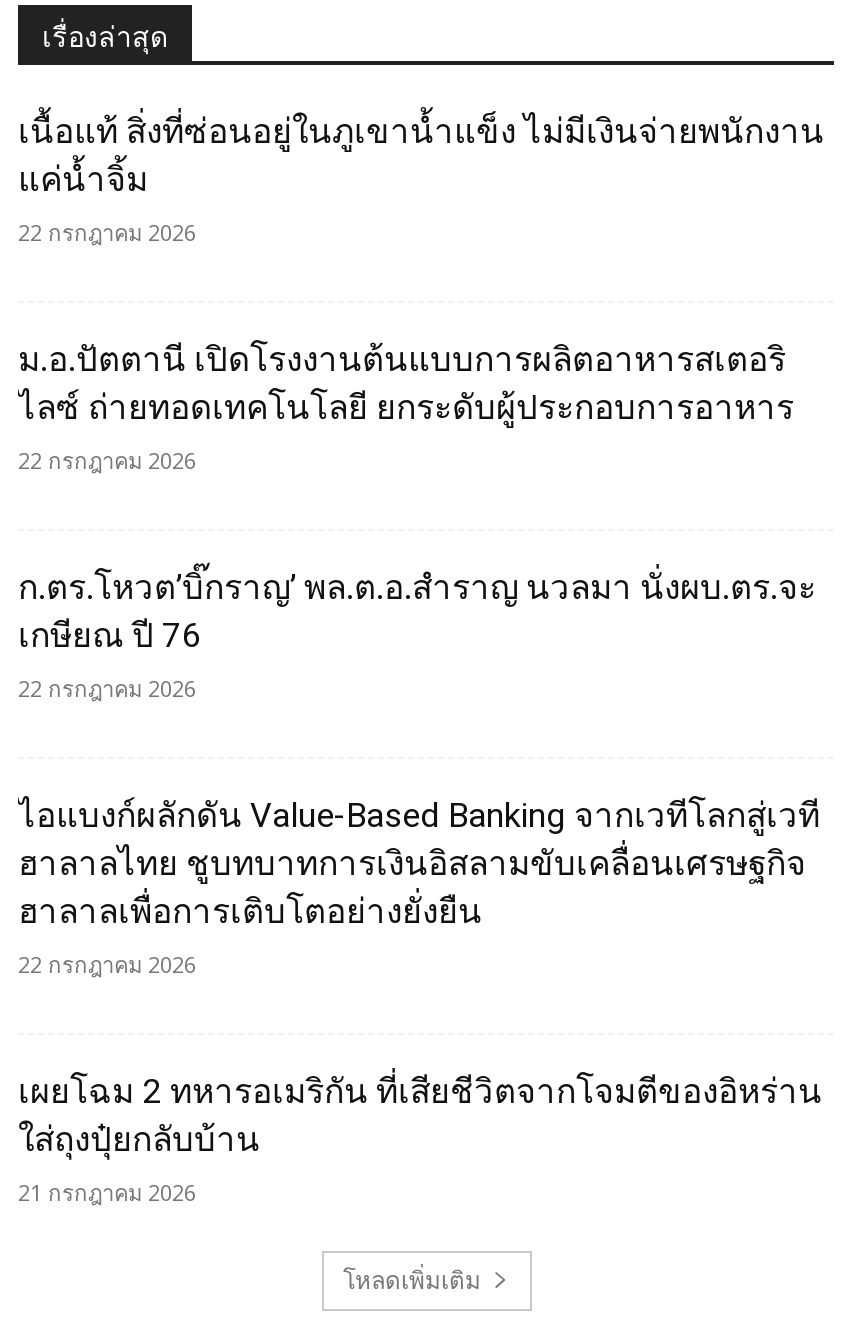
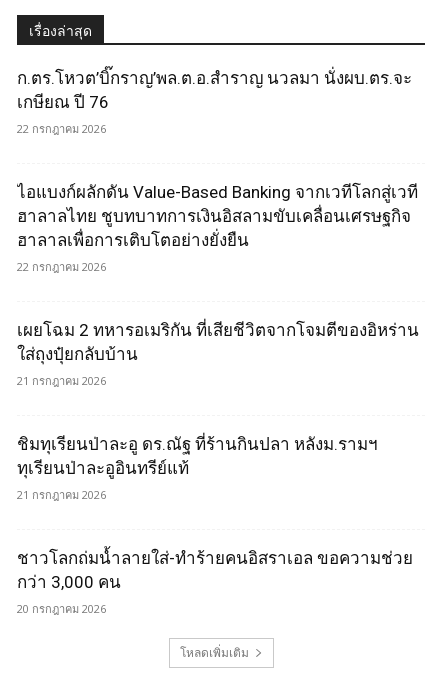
[18,111,824,607] เนื้อแท้ สิ่งที่ซ่อนอยู่ในภูเขาน้ำแข็ง ไม่มีเงินจ่ายพนักงาน | แค่น้ำจิ้ม | 22 กรกฎาคม 2026 | ม.อ.ปัตตานี เปิดโรงงานต้นแบบการผลิตอาหารสเตอริ | ไลซ์ ถ่ายทอดเทคโนโลยี ยกระดับผู้ประกอบการอาหาร | 22 กรกฎาคม 2026 | ก.ตร.โหวต’บิ๊กราญ’ พล.ต.อ.สำราญ นวลมา นั่งผบ.ตร.จะ -> [17,68,412,88] ก.ตร.โหวต’บิ๊กราญ’พล.ต.อ.สำราญ นวลมา นั่งผบ.ตร.จะ
moved [18,615,822,1207] -> [17,92,419,388]: เกษียณ ปี 76 | 22 กรกฎาคม 2026 | ไอแบงก์ผลักดัน Value-Based Banking จากเวทีโลกสู่เวที | ... | ใส่ถุงปุ๋ยกลับบ้าน | 21 กรกฎาคม 2026
none -> [17,434,413,616] ชิมทุเรียนป่าละอู ดร.ณัฐ ที่ร้านกินปลา หลังม.รามฯ | ทุเรียนป่าละอูอินทรีย์แท้ | 21 กรกฎาคม 2026 | ชาวโลกถ่มน้ำลายใส่-ทำร้ายคนอิสราเอล ขอความช่วย | กว่า 3,000 คน | 20 กรกฎาคม 2026

